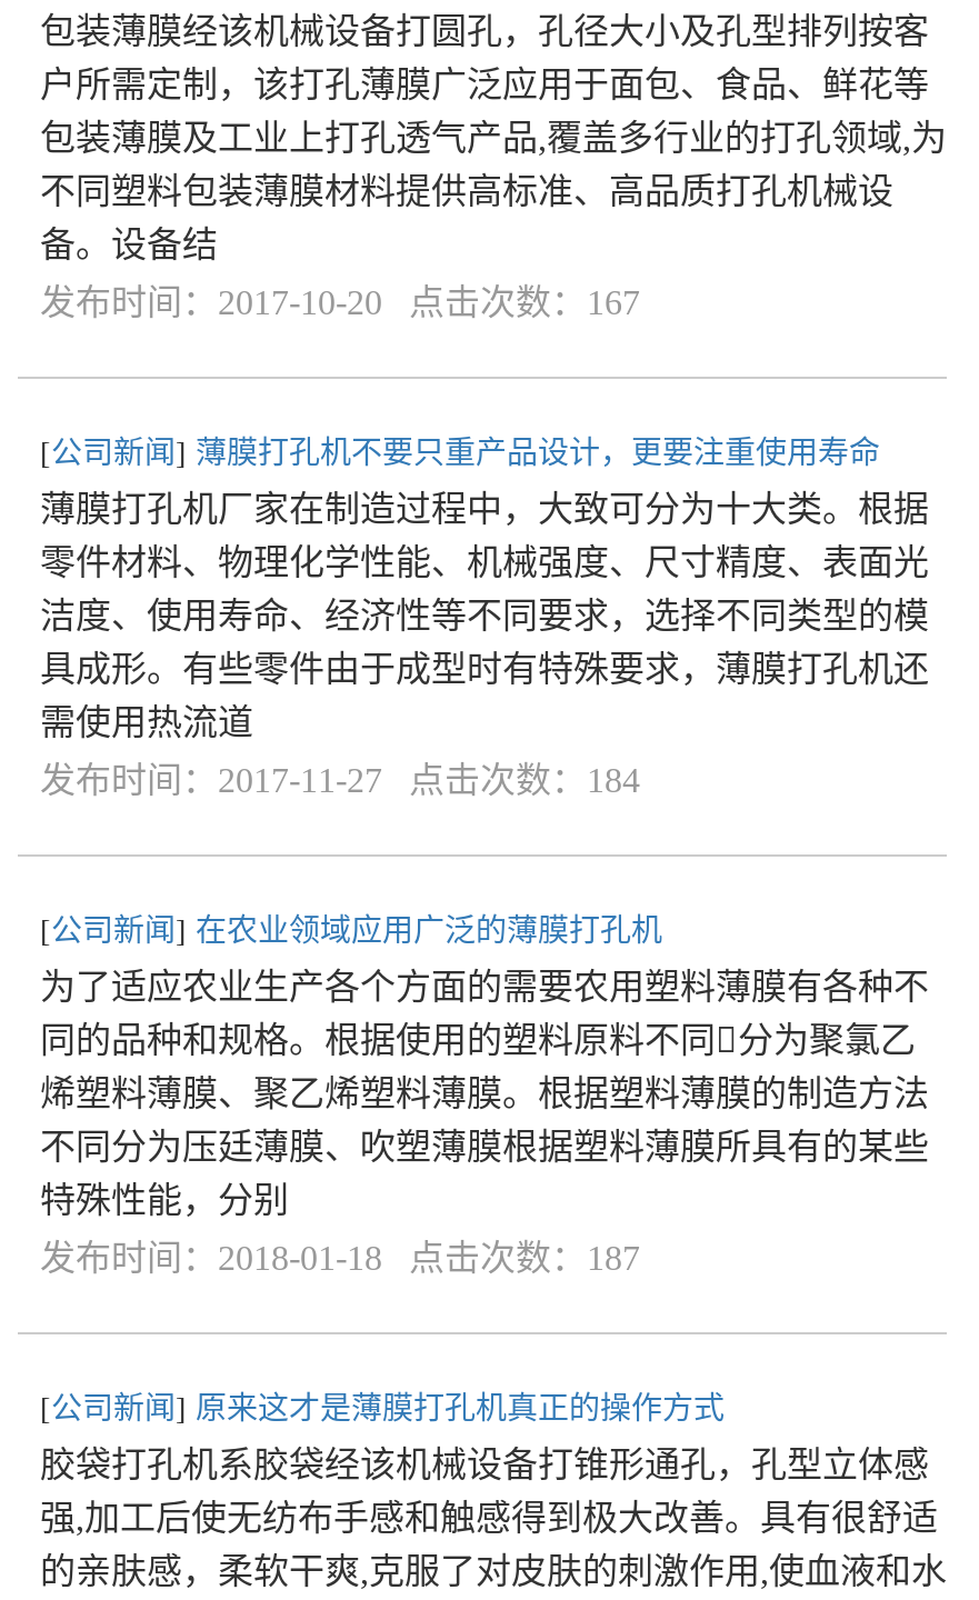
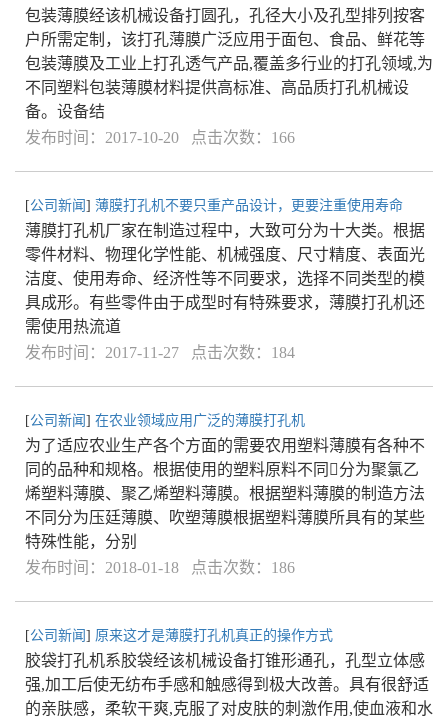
[40,283,640,321] 发布时间：2017-10-20 点击次数：167 -> [25,129,295,146] 发布时间：2017-10-20 点击次数：166
[40,1239,640,1277] 发布时间：2018-01-18 点击次数：187 -> [25,559,295,576] 发布时间：2018-01-18 点击次数：186

